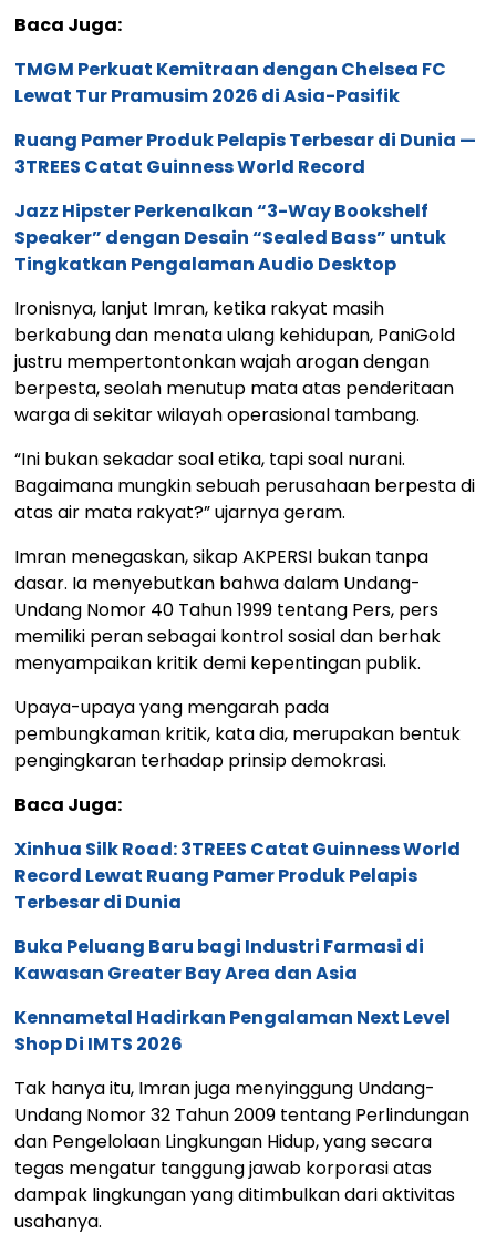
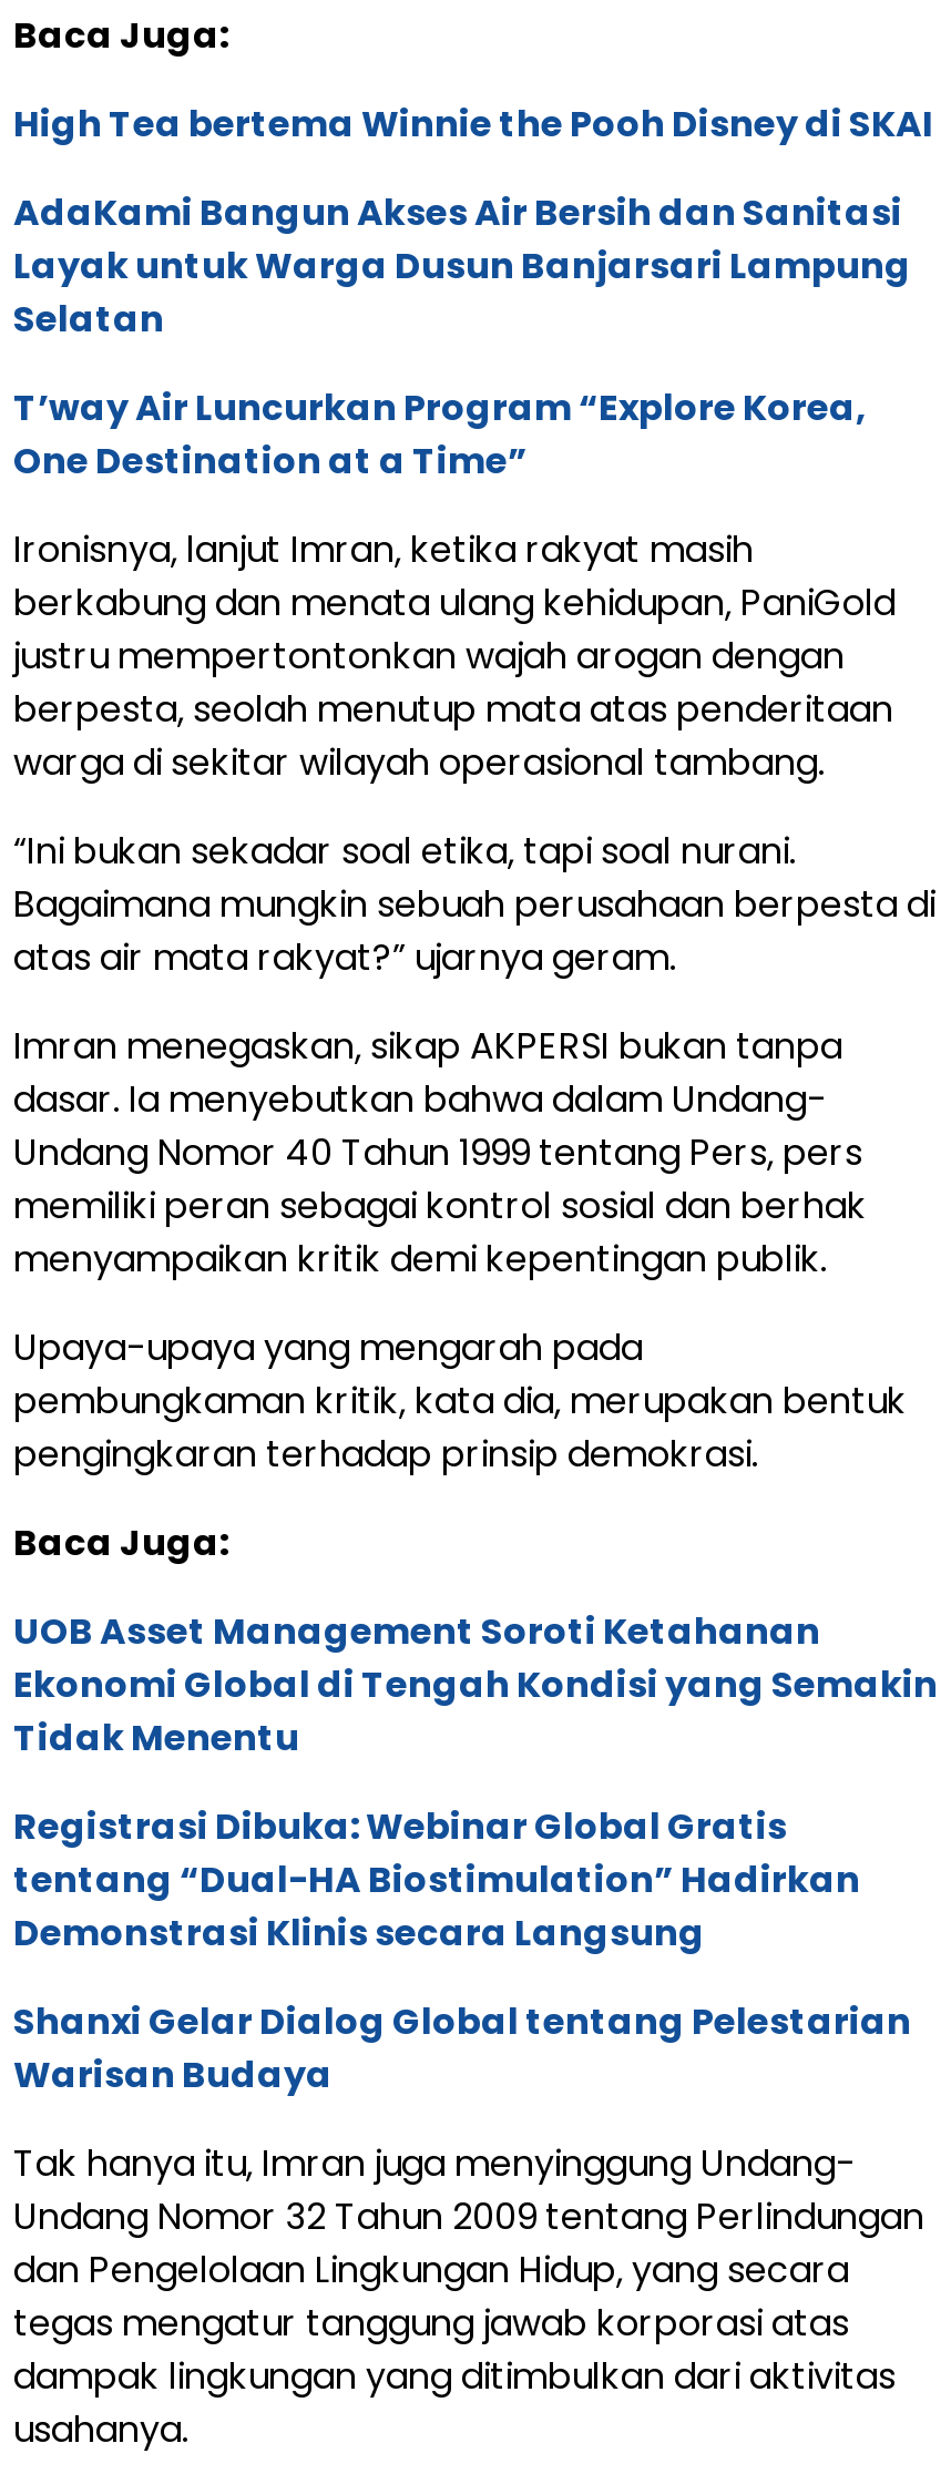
[14,57,446,109] TMGM Perkuat Kemitraan dengan Chelsea FC | Lewat Tur Pramusim 2026 di Asia-Pasifik -> [13,100,933,151] High Tea bertema Winnie the Pooh Disney di SKAI
[14,128,476,180] Ruang Pamer Produk Pelapis Terbesar di Dunia — | 3TREES Catat Guinness World Record -> [13,188,911,346] AdaKami Bangun Akses Air Bersih dan Sanitasi | Layak untuk Warga Dusun Banjarsari Lampung | Selatan
[14,199,446,277] Jazz Hipster Perkenalkan “3-Way Bookshelf | Speaker” dengan Desain “Sealed Bass” untuk | Tingkatkan Pengalaman Audio Desktop -> [13,383,867,487] T’way Air Luncurkan Program “Explore Korea, | One Destination at a Time”
moved [14,296,475,818] -> [13,525,935,1569]: Ironisnya, lanjut Imran, ketika rakyat masih | berkabung dan menata ulang kehidupan, PaniGold | justru mempertontonkan wajah arogan dengan | ... | pengingkaran terhadap prinsip demokrasi. | Baca Juga:
[14,837,461,915] Xinhua Silk Road: 3TREES Catat Guinness World | Record Lewat Ruang Pamer Produk Pelapis | Terbesar di Dunia -> [13,1607,938,1764] UOB Asset Management Soroti Ketahanan | Ekonomi Global di Tengah Kondisi yang Semakin | Tidak Menentu
[14,934,424,986] Buka Peluang Baru bagi Industri Farmasi di | Kawasan Greater Bay Area dan Asia -> [13,1802,860,1959] Registrasi Dibuka: Webinar Global Gratis | tentang “Dual-HA Biostimulation” Hadirkan | Demonstrasi Klinis secara Langsung
[14,1005,451,1057] Kennametal Hadirkan Pengalaman Next Level | Shop Di IMTS 2026 -> [13,1997,911,2101] Shanxi Gelar Dialog Global tentang Pelestarian | Warisan Budaya

